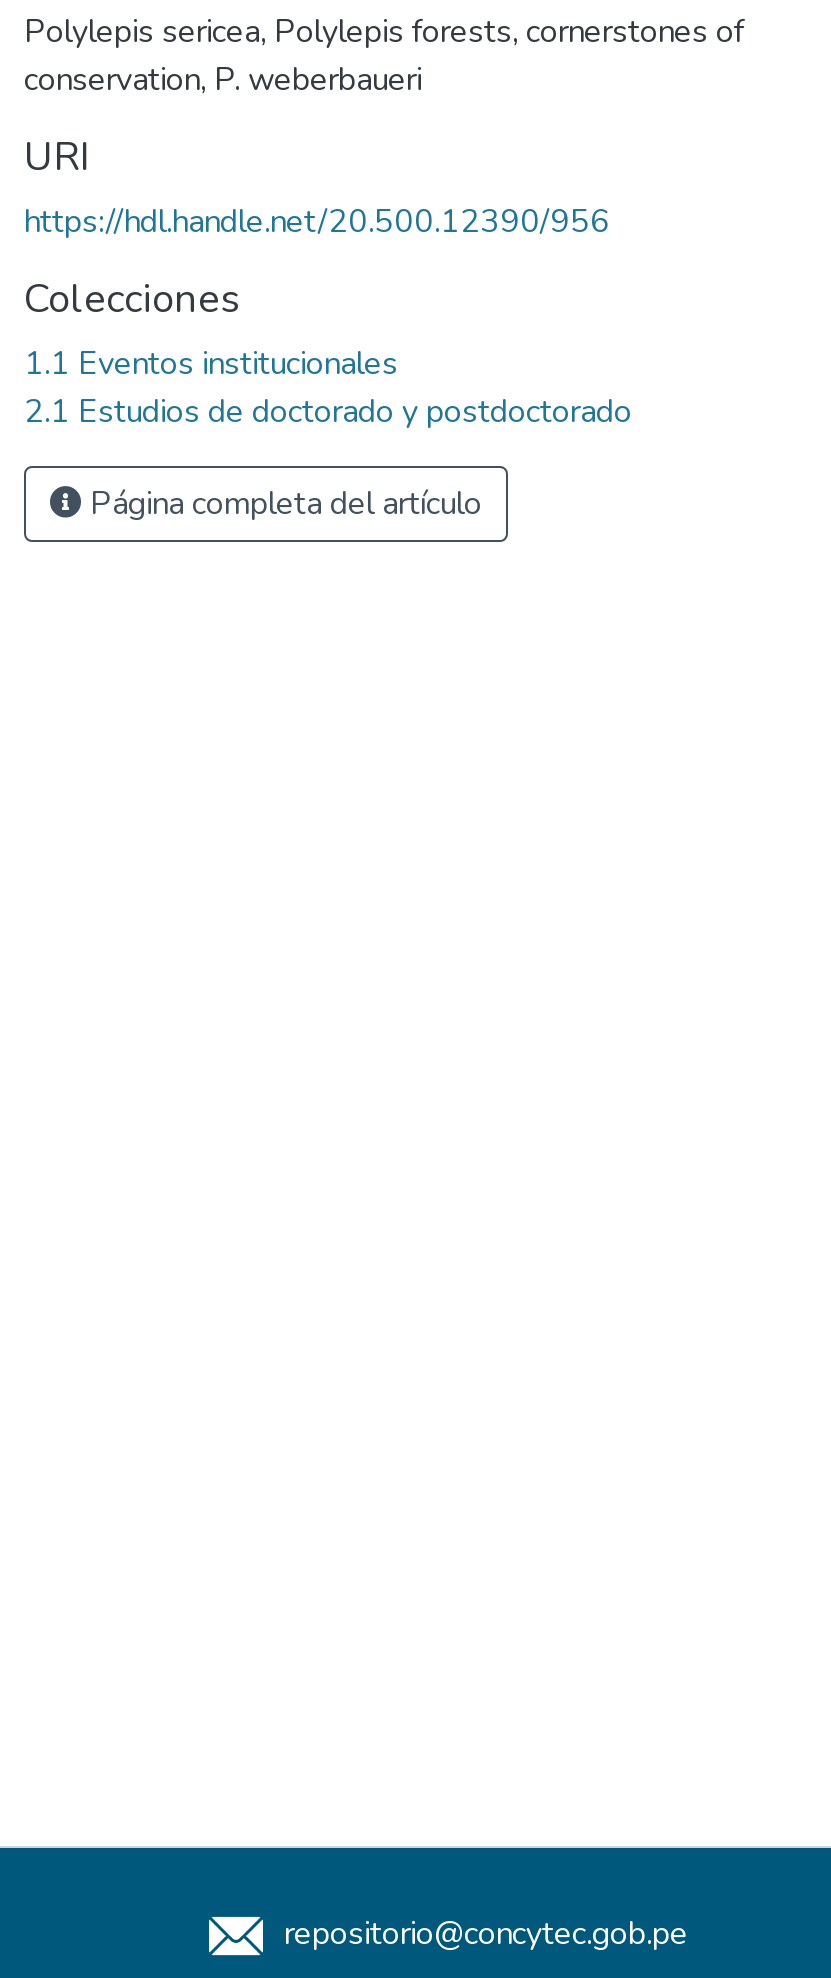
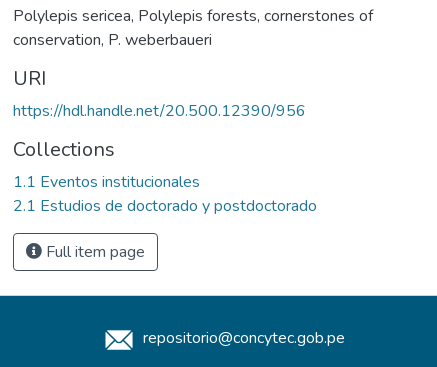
[24,271,240,325] Colecciones -> [13,135,115,162] Collections
[82,481,482,525] Página completa del artículo -> [42,240,145,262] Full item page

